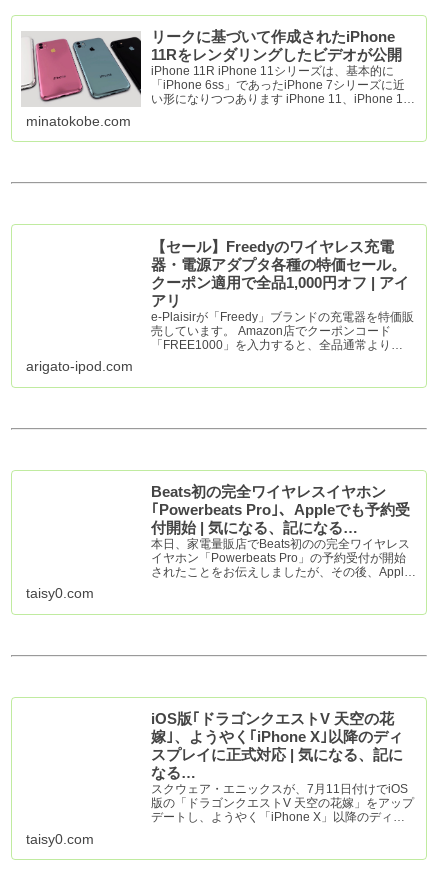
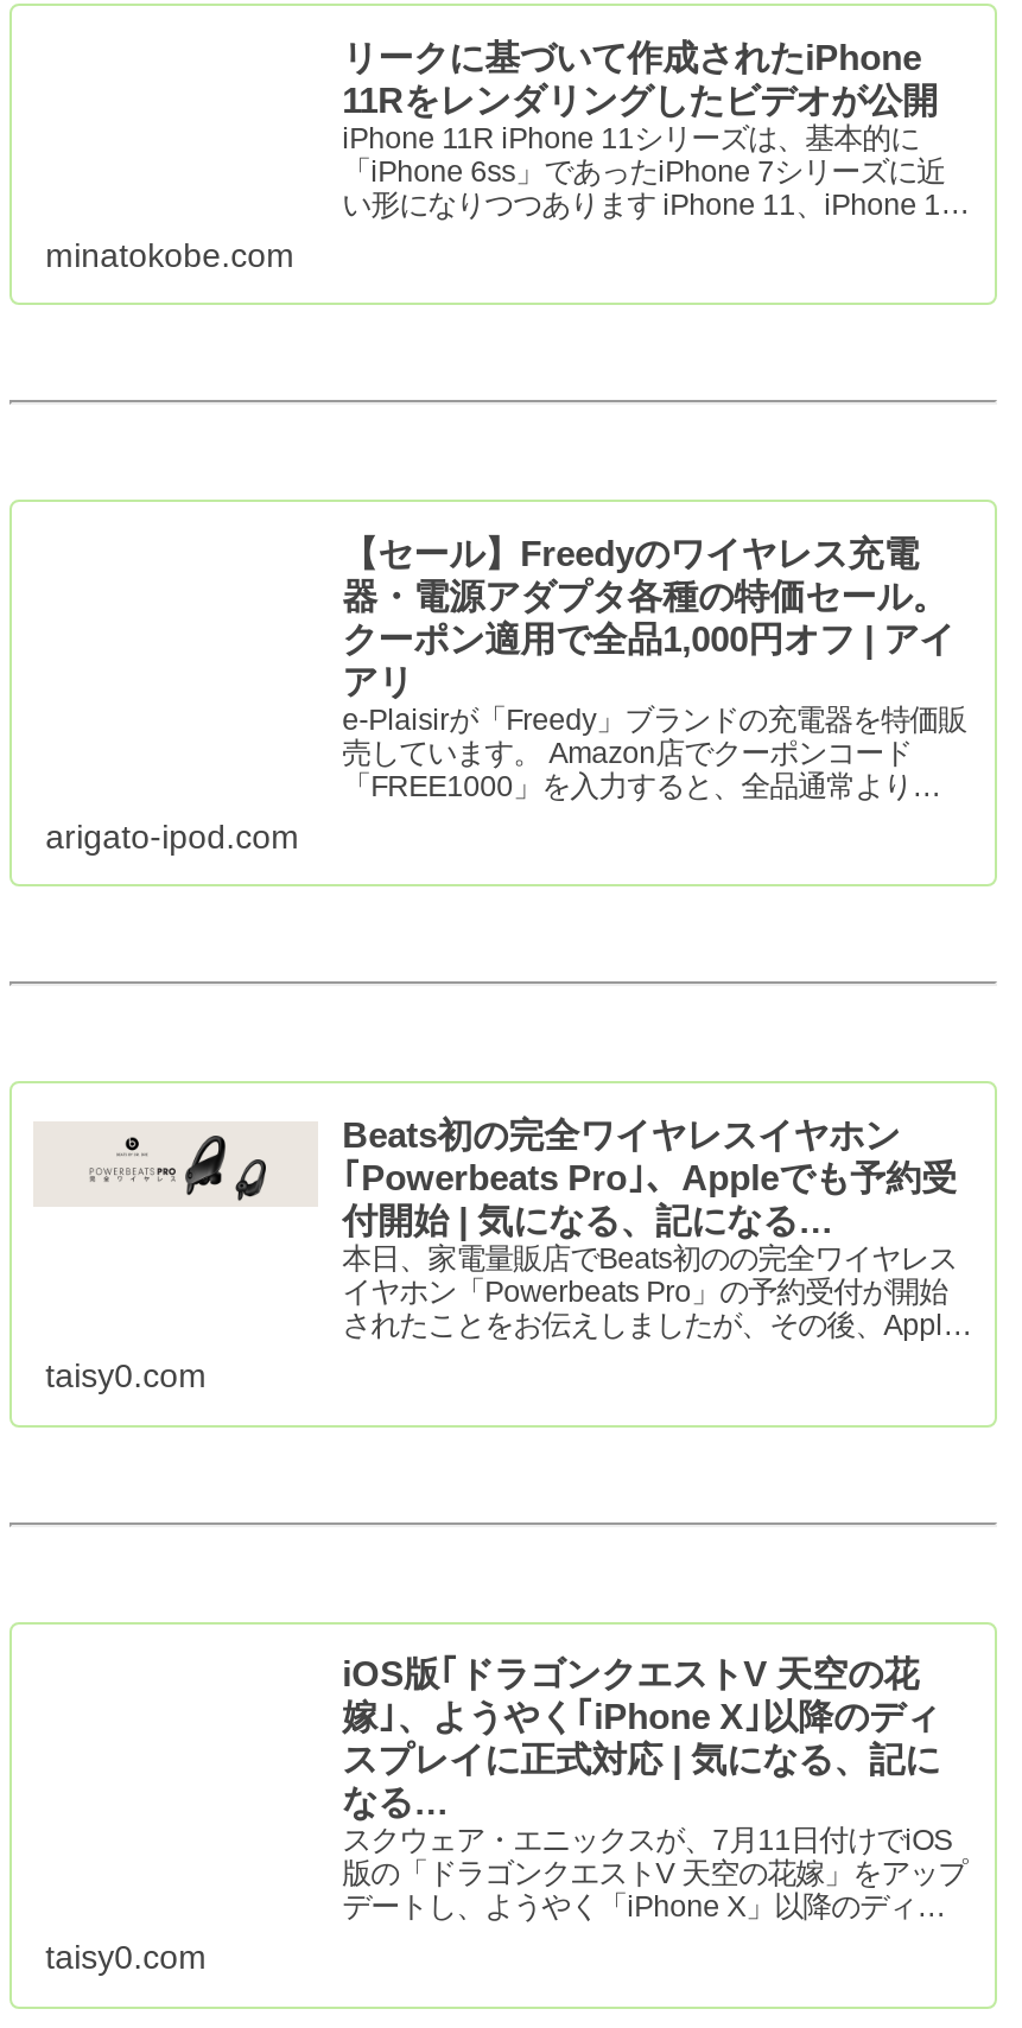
[20,31,142,107] [image] -> none
none -> [33,1120,318,1206] [image]

